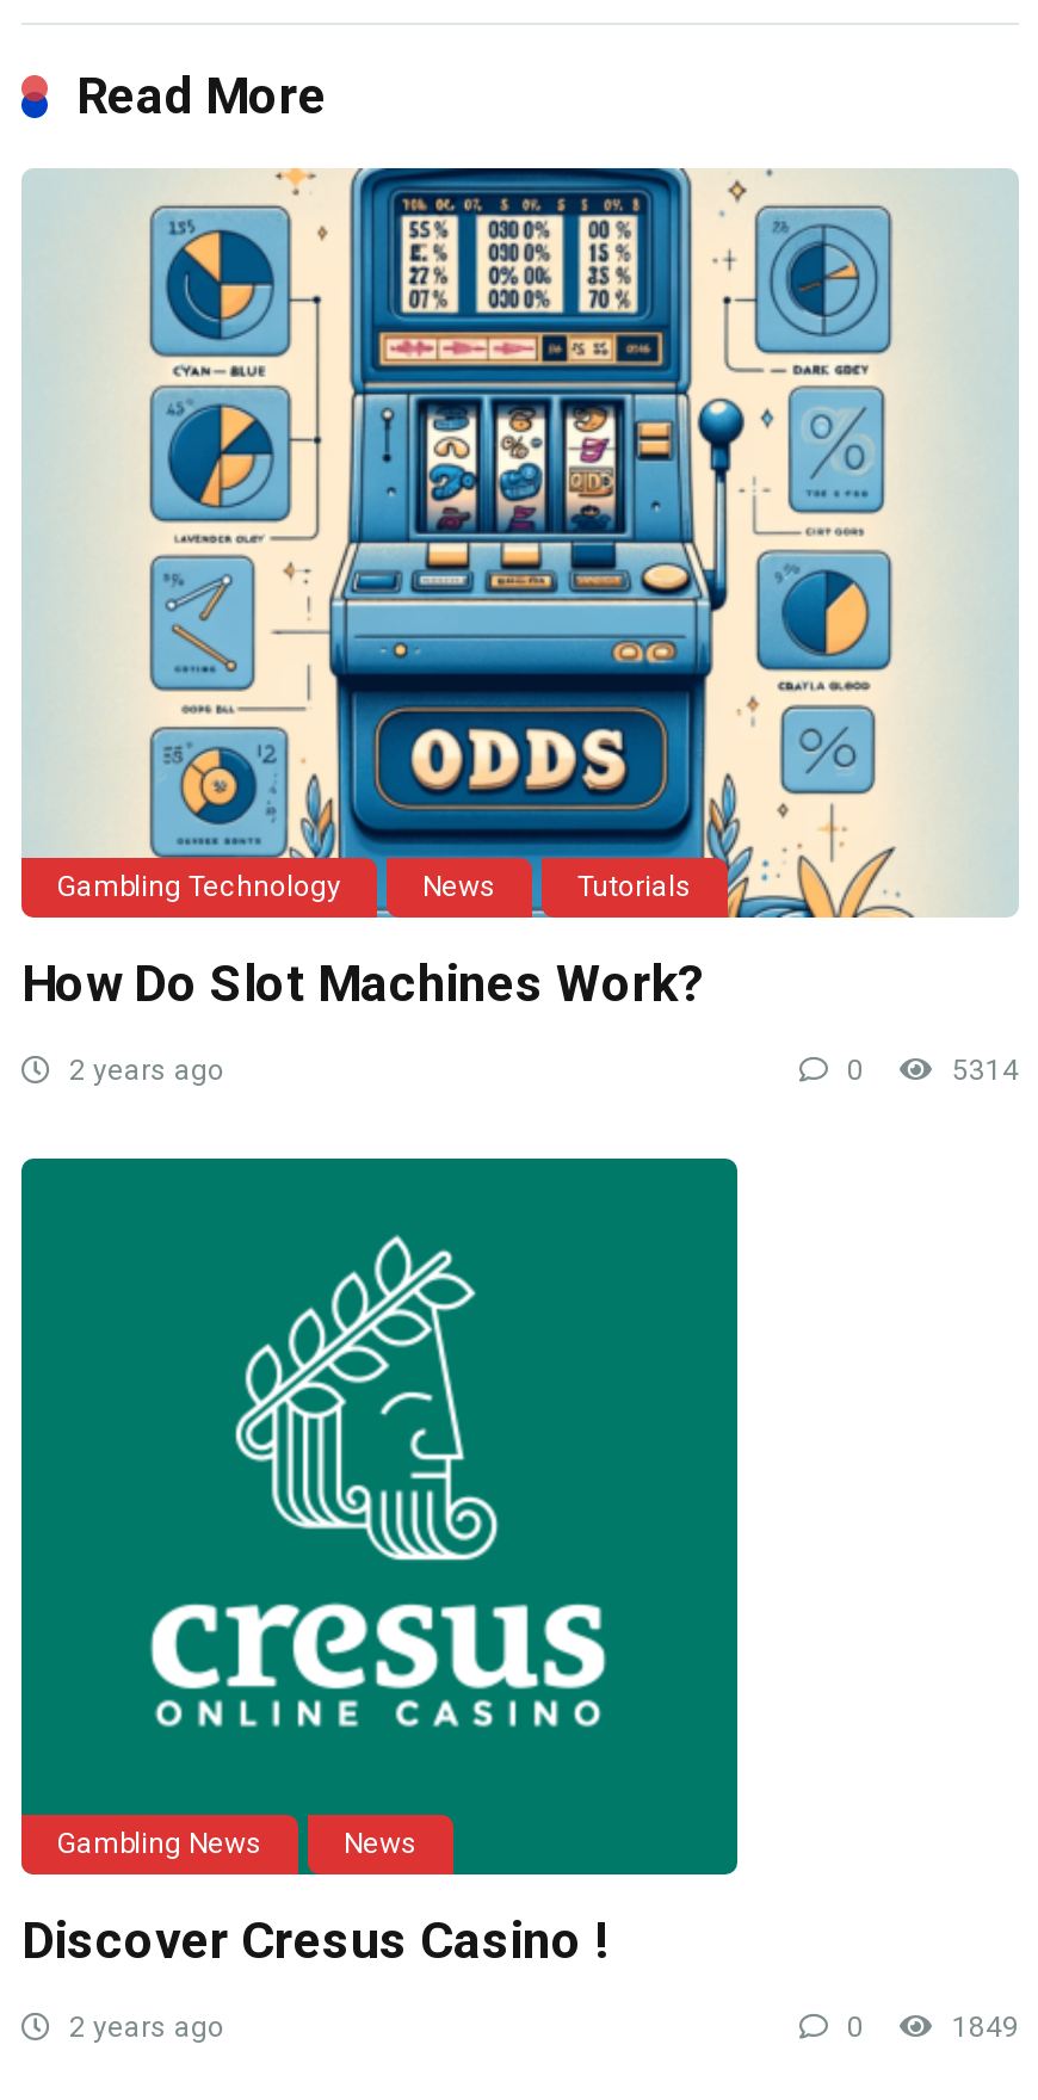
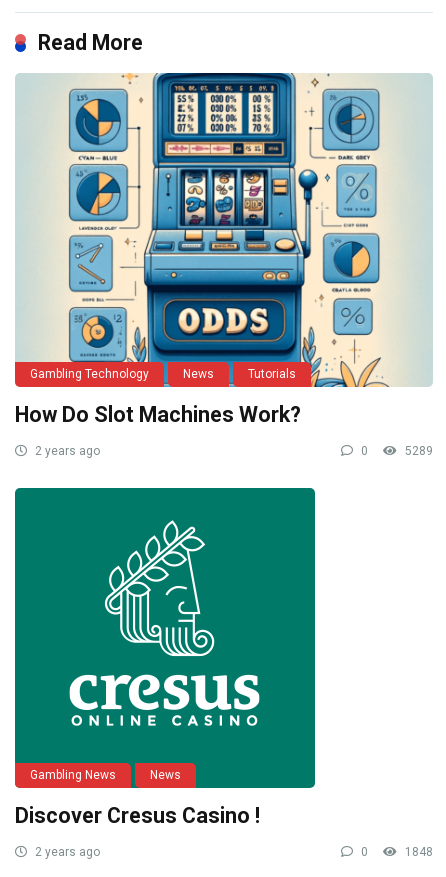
[945,1054,1019,1087] 5314 -> [402,444,433,458] 5289
[945,2011,1019,2044] 1849 -> [402,845,433,859] 1848

